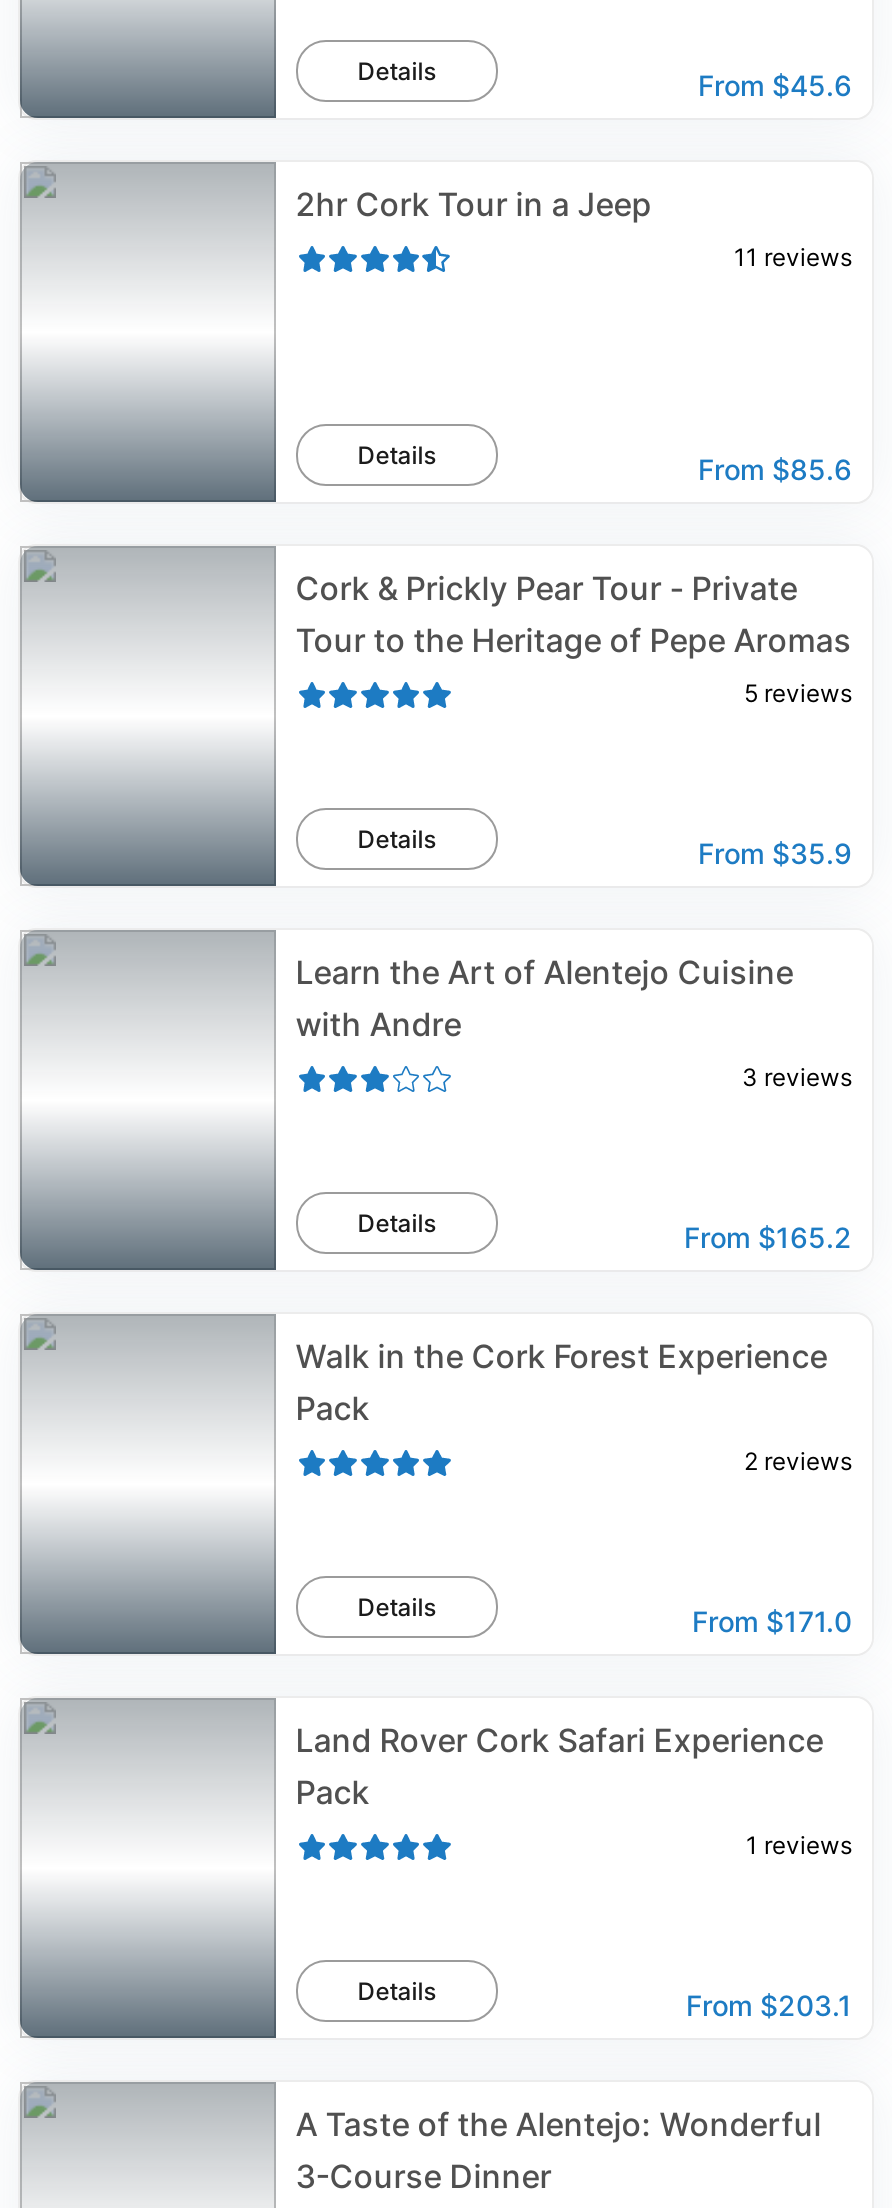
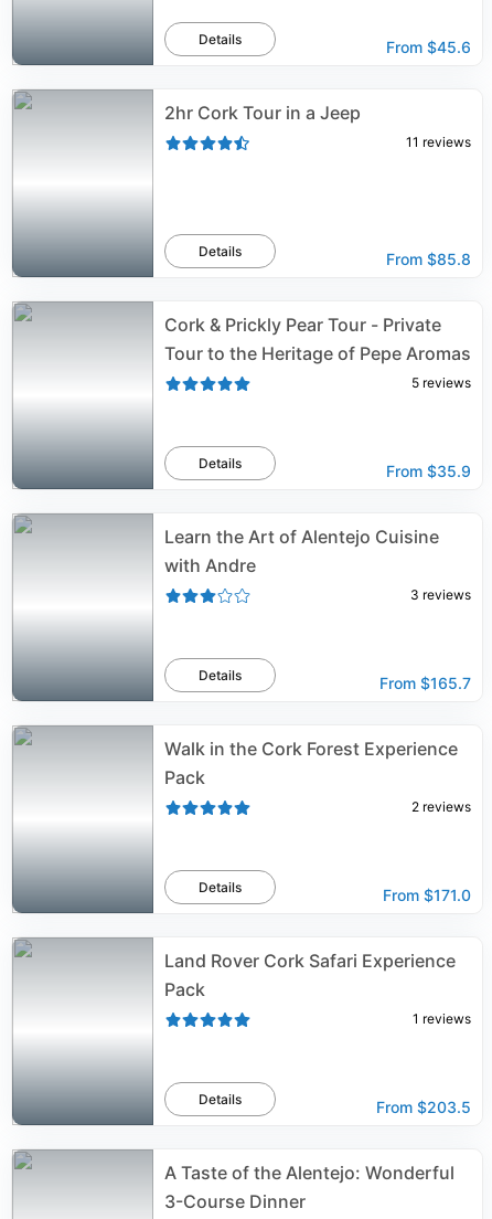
[698,452,852,486] From $85.6 -> [386,250,471,268] From $85.8
[684,1220,852,1254] From $165.2 -> [379,674,471,692] From $165.7
[686,1988,852,2022] From $203.1 -> [376,1098,471,1116] From $203.5

